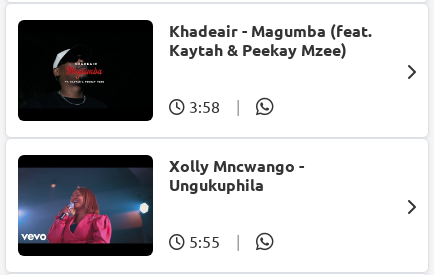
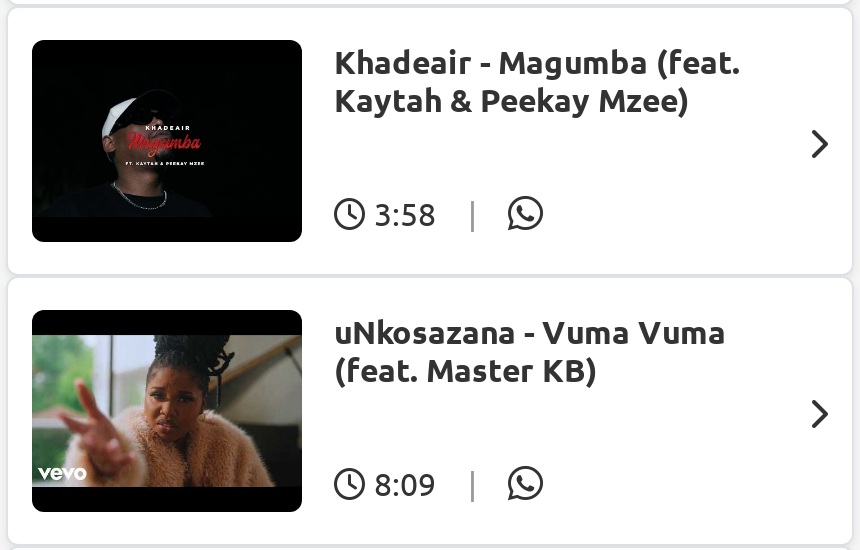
[17,155,304,244] [image] | Xolly Mncwango - | Ungukuphila -> [30,310,726,488] [image] | uNkosazana - Vuma Vuma | (feat. Master KB)
[189,231,220,251] 5:55 -> [374,462,436,502] 8:09

